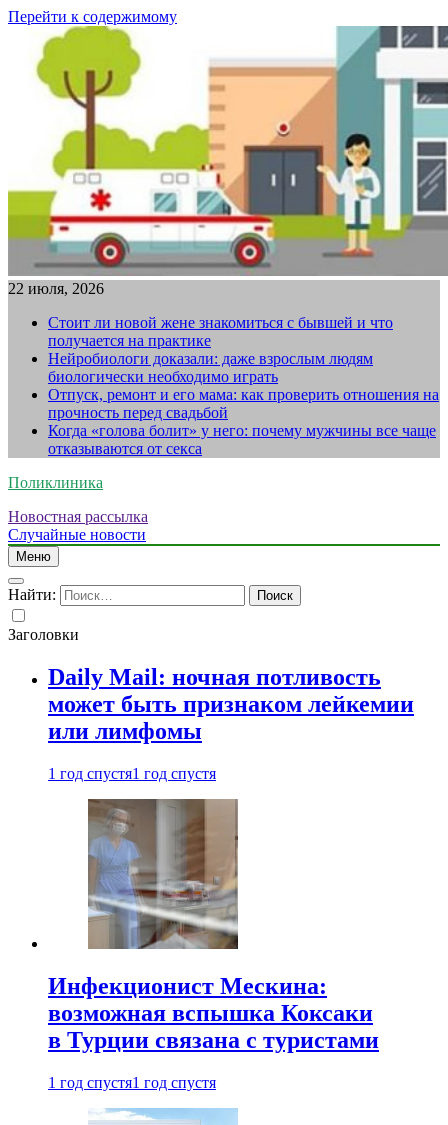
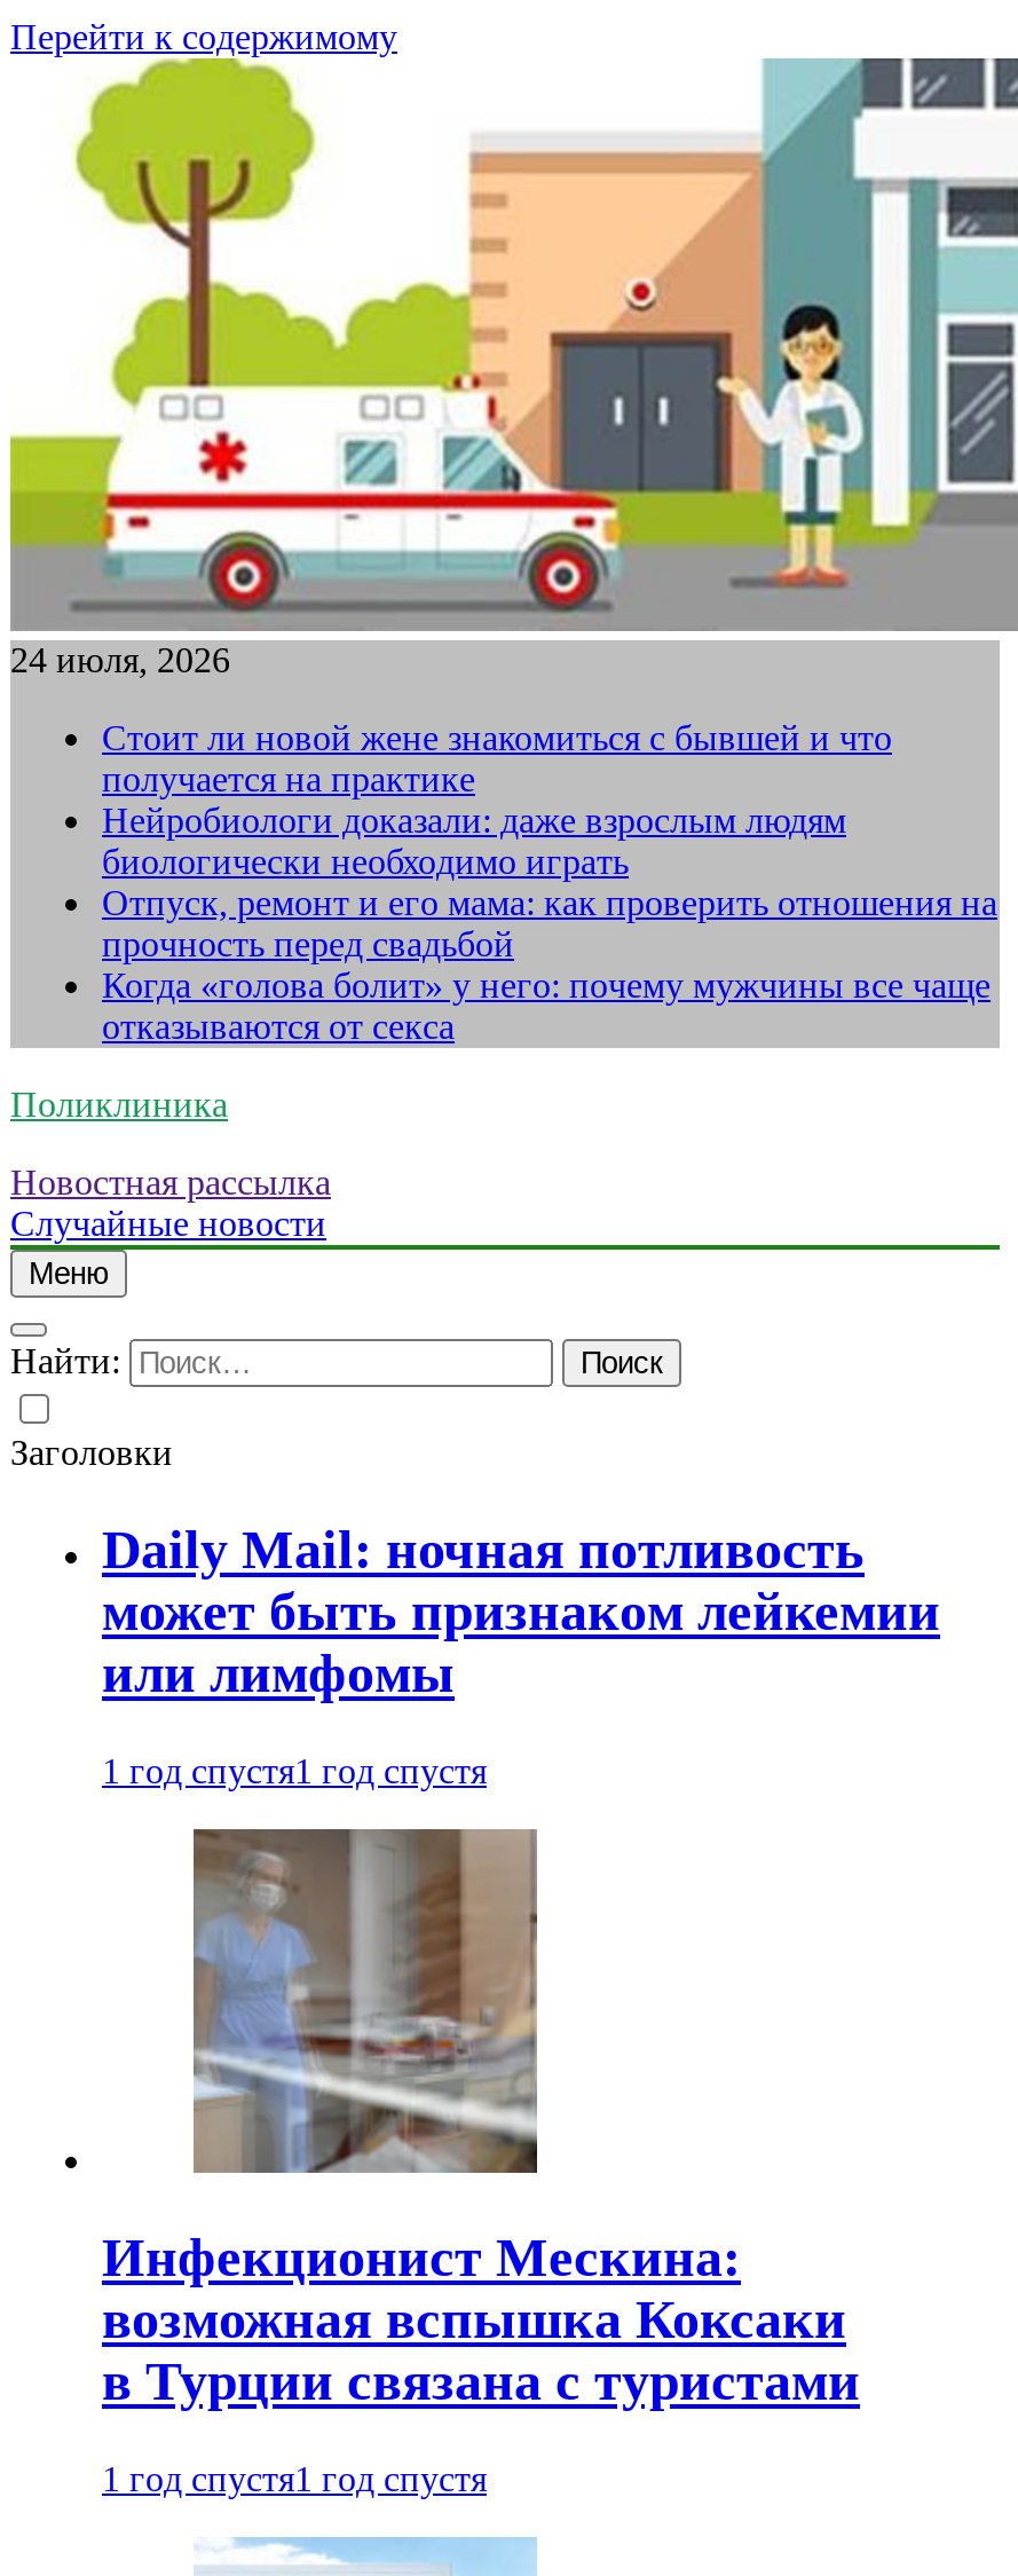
[8,280,104,297] 22 июля, 2026 -> [10,640,230,679] 24 июля, 2026

